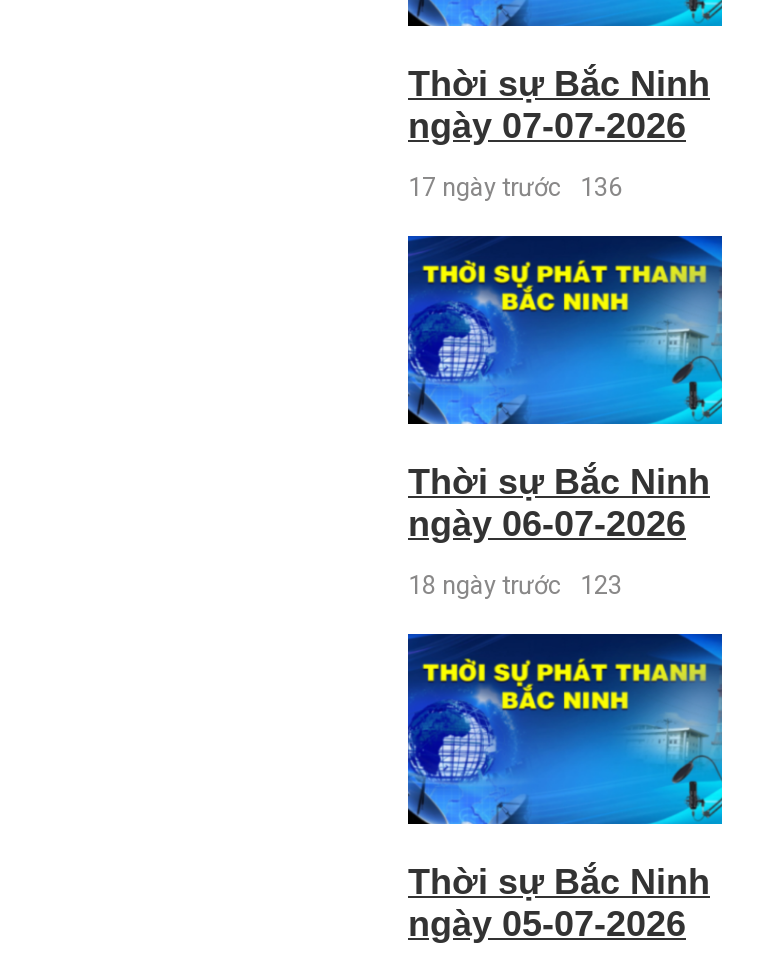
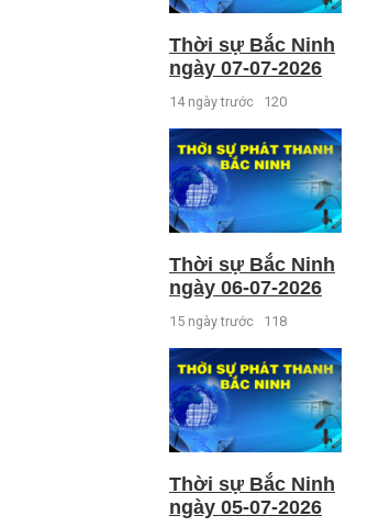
[408,171,622,201] 17 ngày trước 136 -> [169,94,287,110] 14 ngày trước 120
[408,570,622,600] 18 ngày trước 123 -> [169,313,287,329] 15 ngày trước 118

